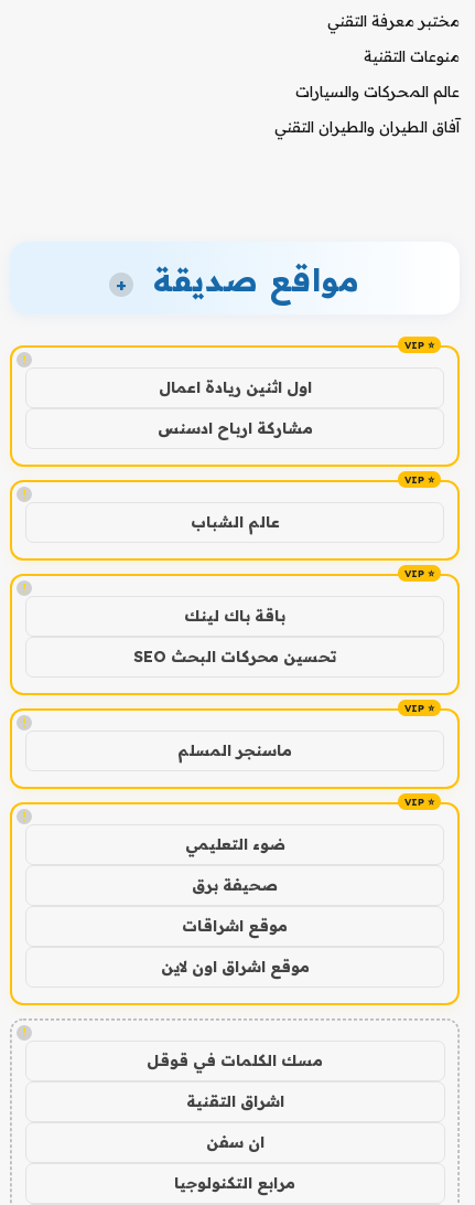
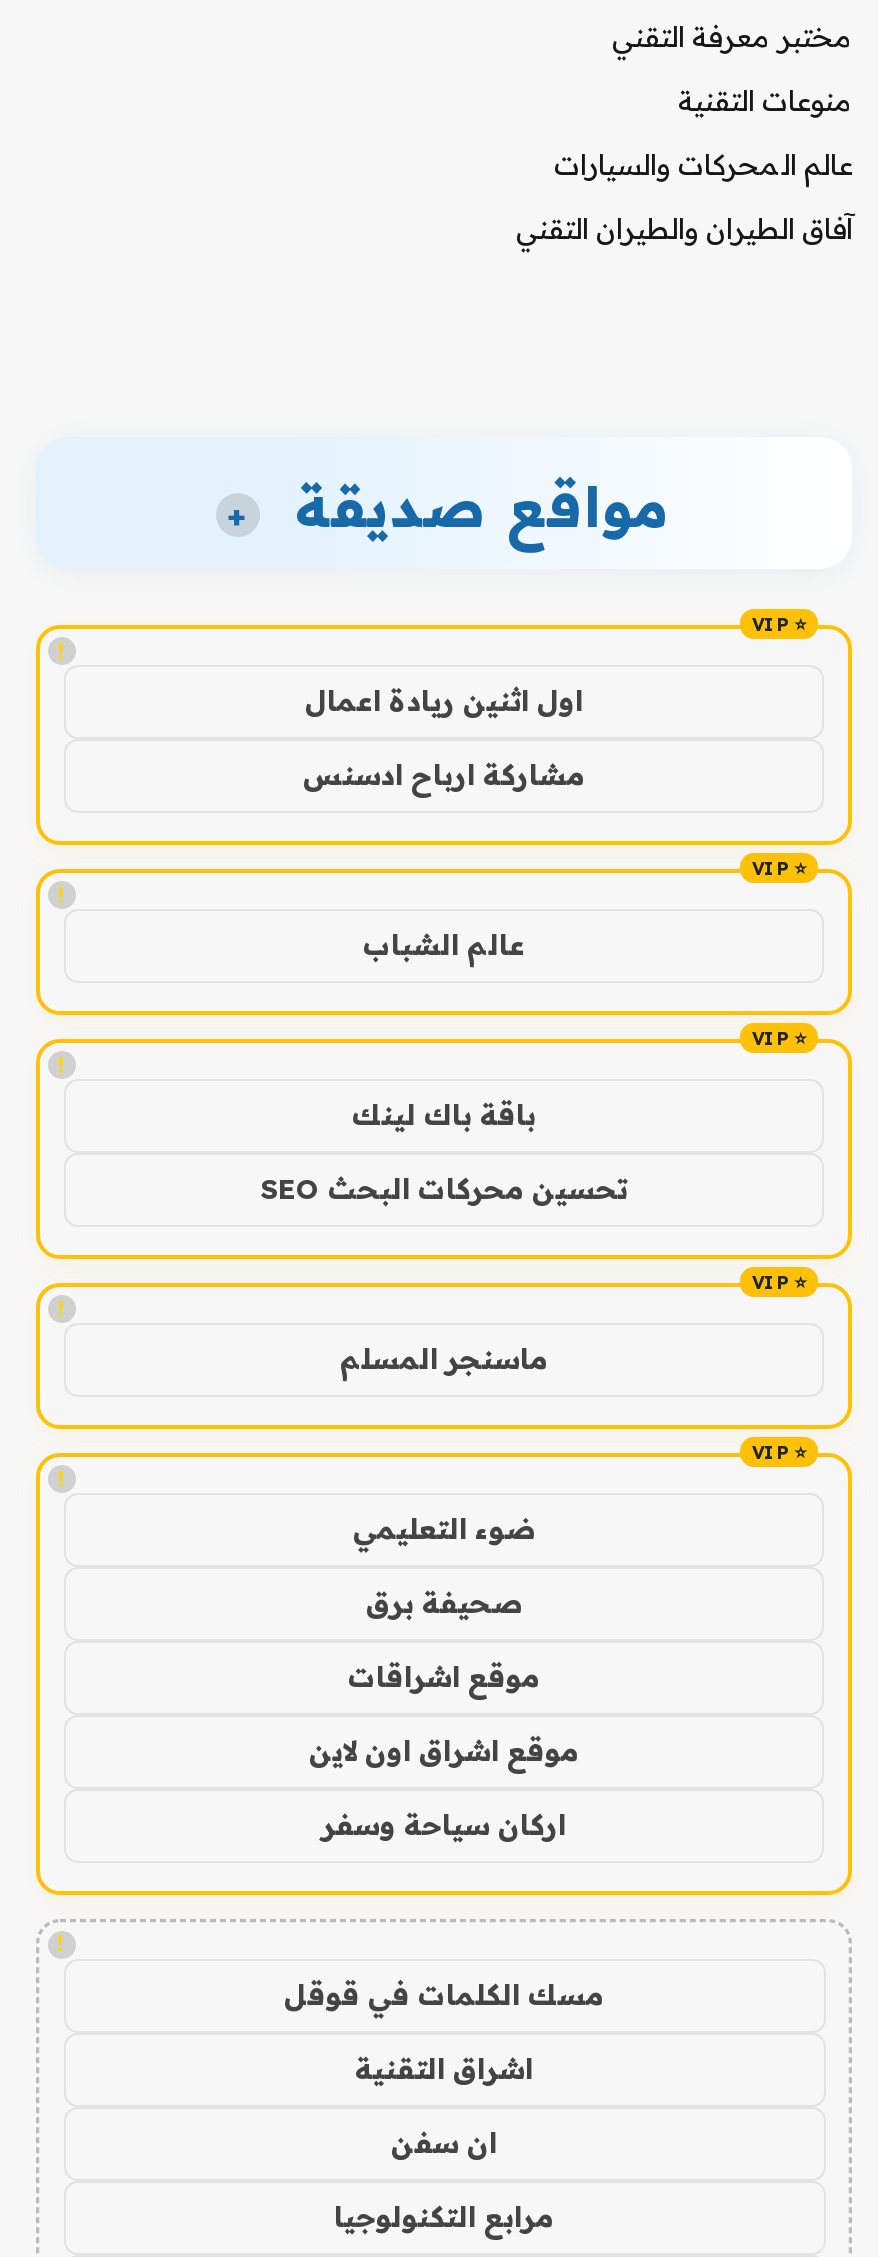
none -> [322,1807,566,1843] اركان سياحة وسفر

